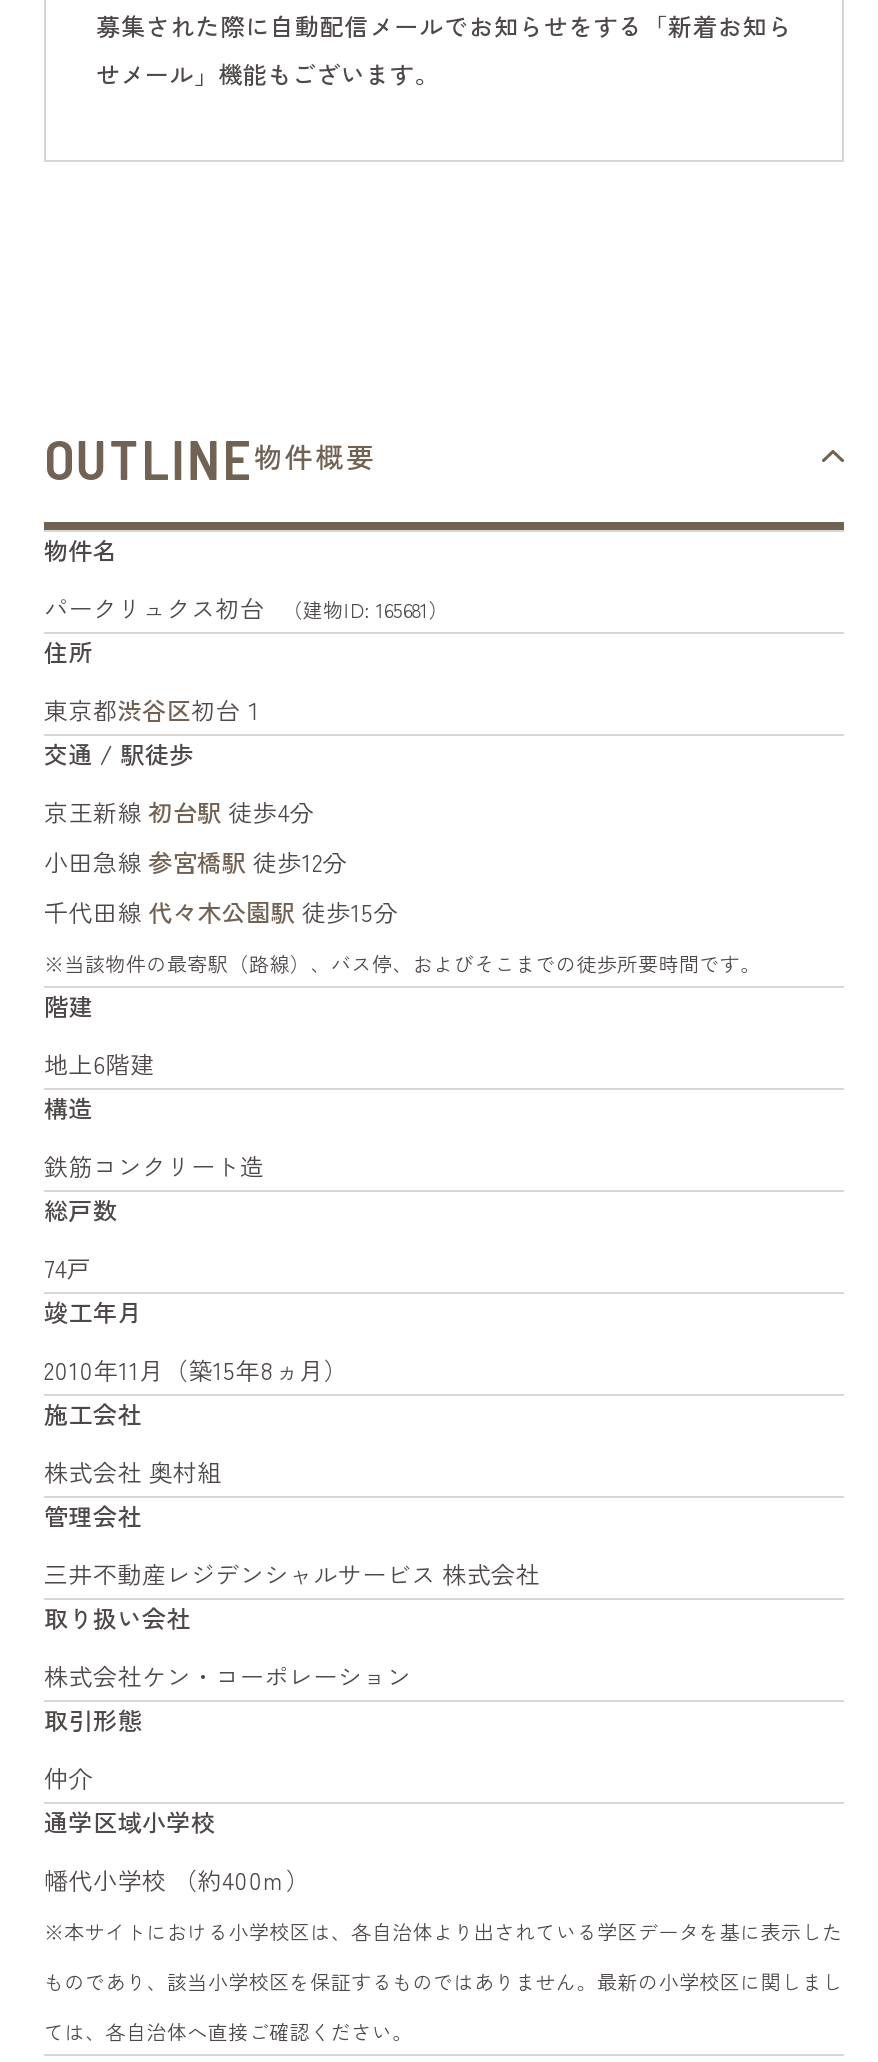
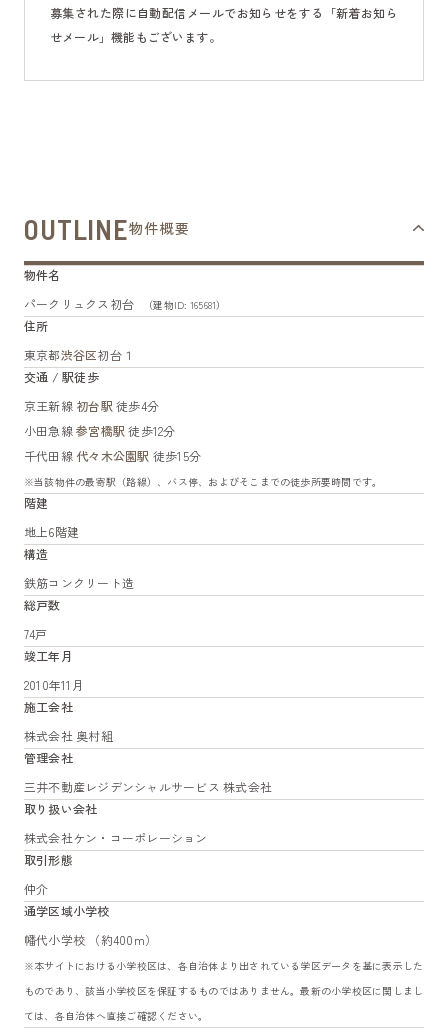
[44,1352,348,1386] 2010年11月（築15年8ヵ月） -> [24,676,84,693] 2010年11月

